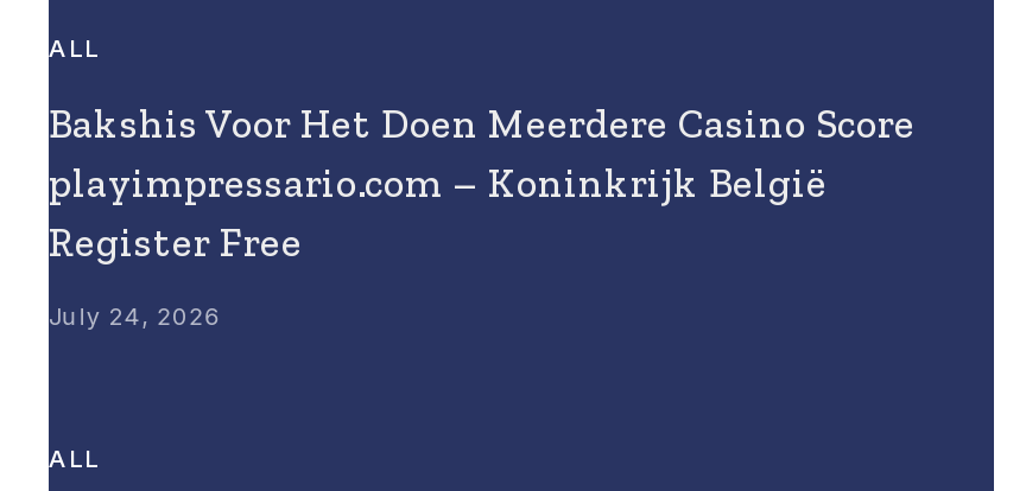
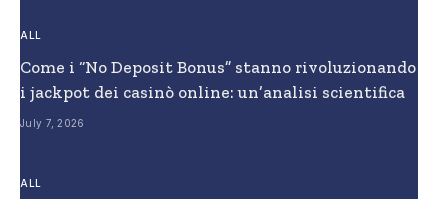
[49,101,916,267] Bakshis Voor Het Doen Meerdere Casino Score | playimpressario.com – Koninkrijk België | Register Free -> [20,57,416,102] Come i “No Deposit Bonus” stanno rivoluzionando | i jackpot dei casinò online: un’analisi scientifica
[49,302,222,331] July 24, 2026 -> [20,117,85,129] July 7, 2026

